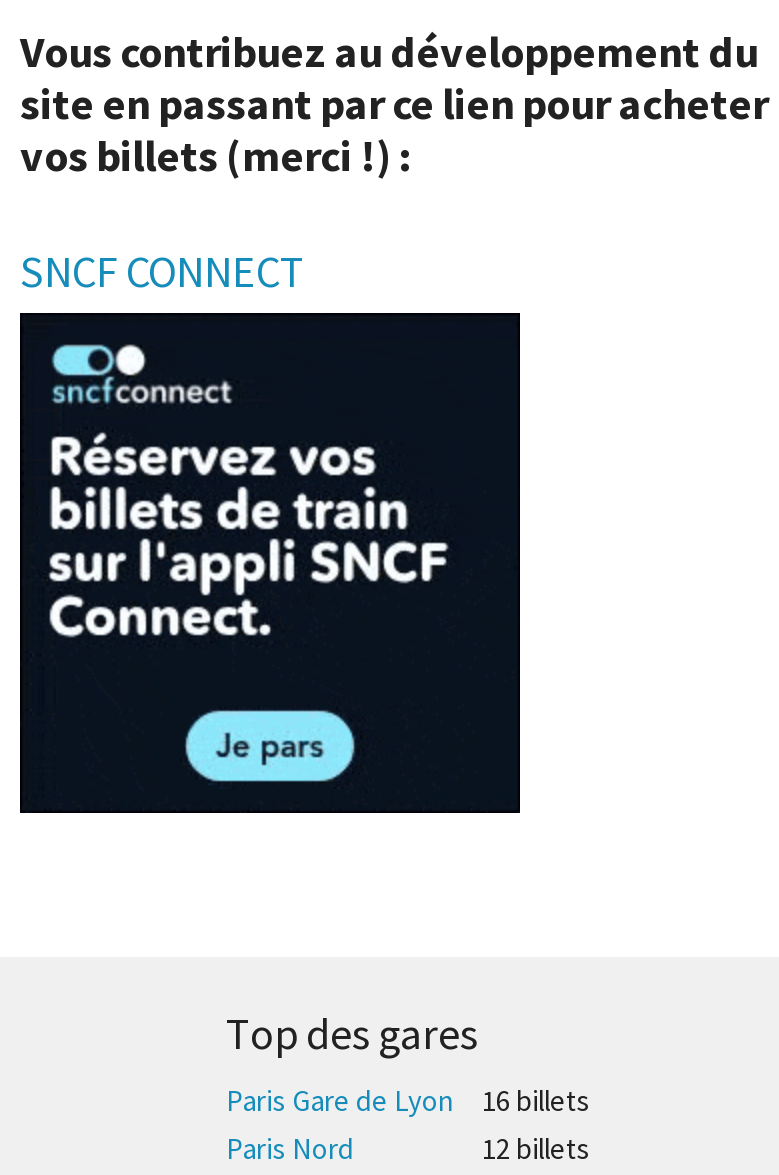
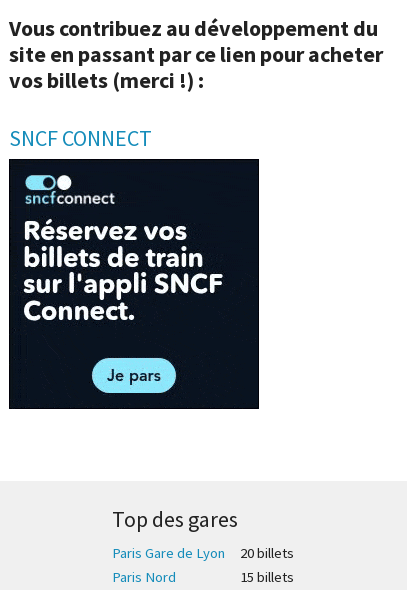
[226,1084,590,1120] Paris Gare de Lyon 16 billets -> [112,544,294,562] Paris Gare de Lyon 20 billets
[470,1132,590,1168] 12 billets -> [234,568,294,586] 15 billets

